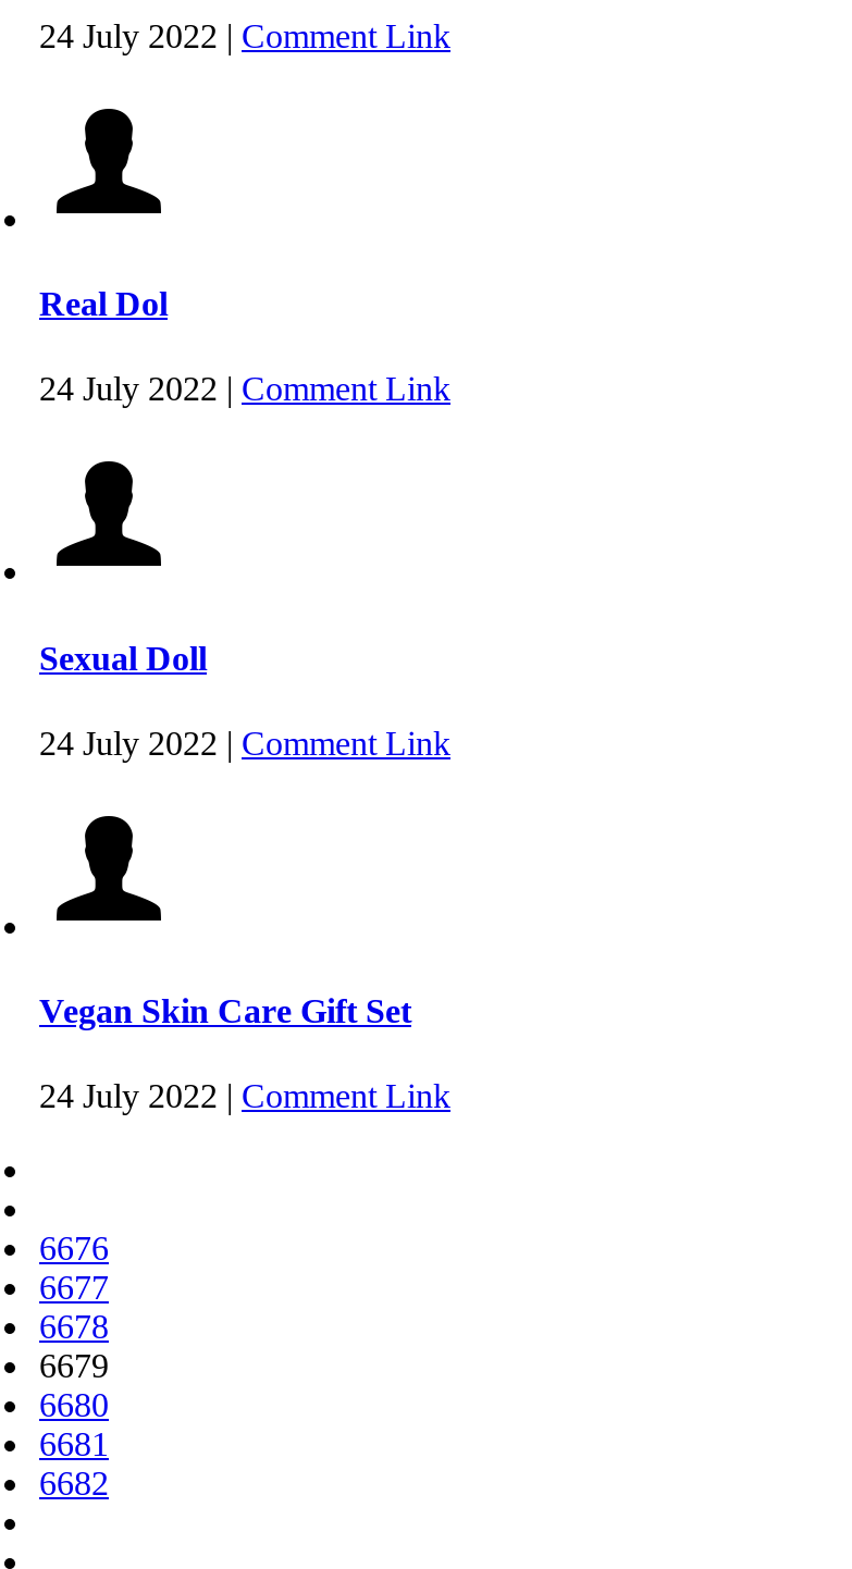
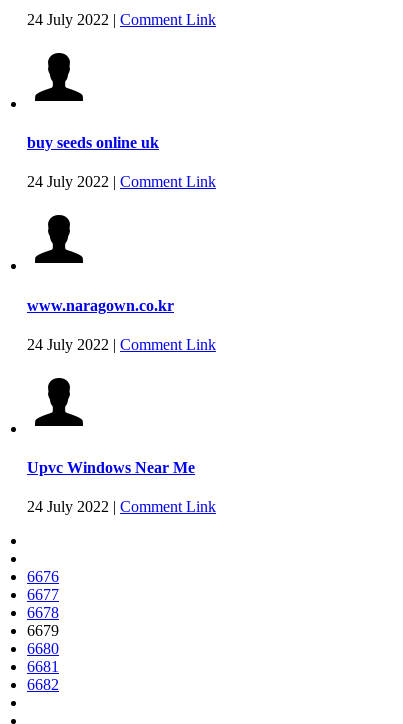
[39,285,168,322] Real Dol -> [27,134,159,151] buy seeds online uk
[39,639,207,676] Sexual Doll -> [27,297,174,314] www.naragown.co.kr
[39,993,411,1030] Vegan Skin Care Gift Set -> [27,459,195,476] Upvc Windows Near Me

